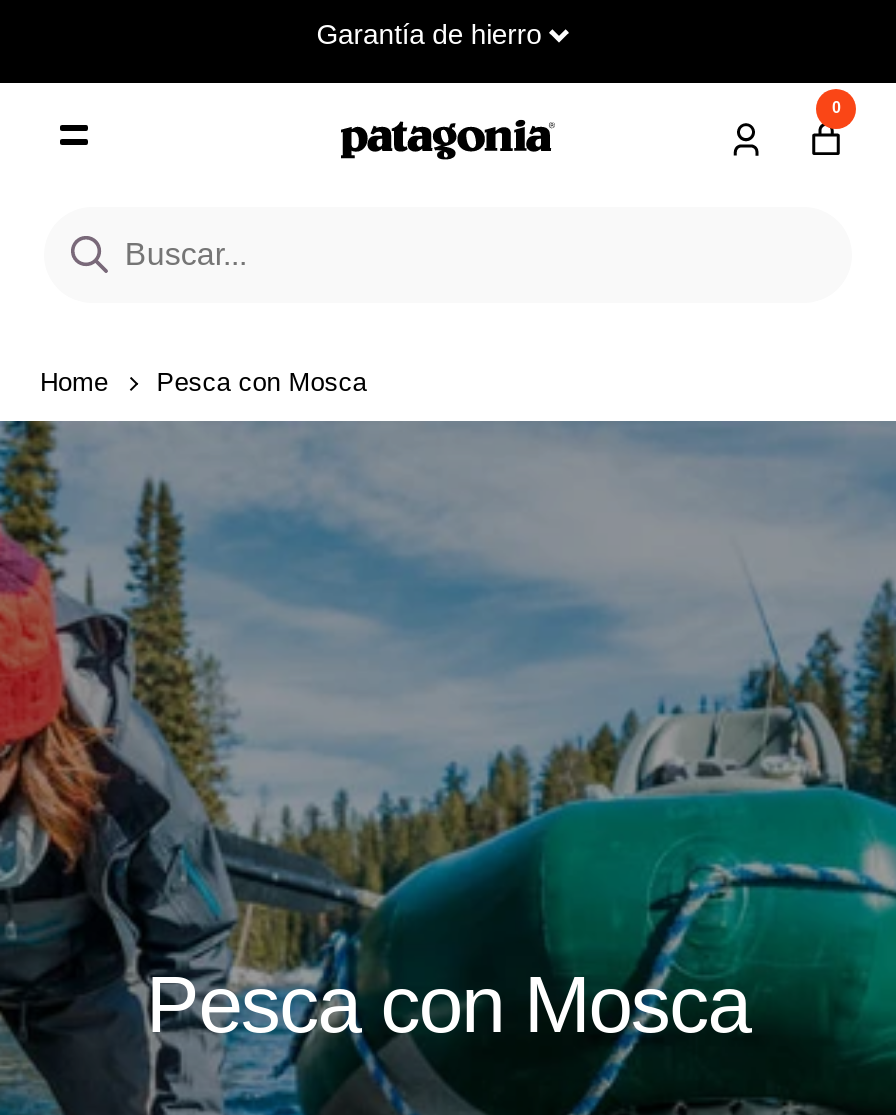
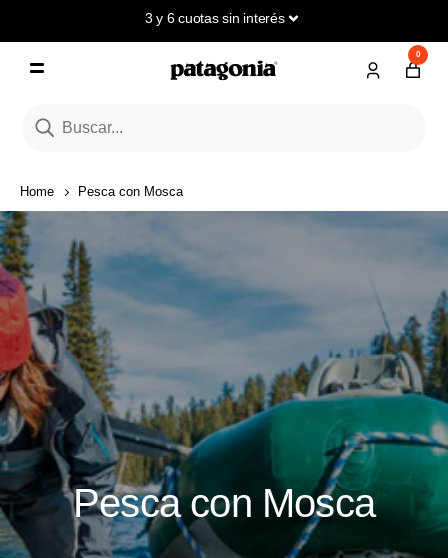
[317,18,549,50] Garantía de hierro -> [144,9,288,25] 3 y 6 cuotas sin interés

